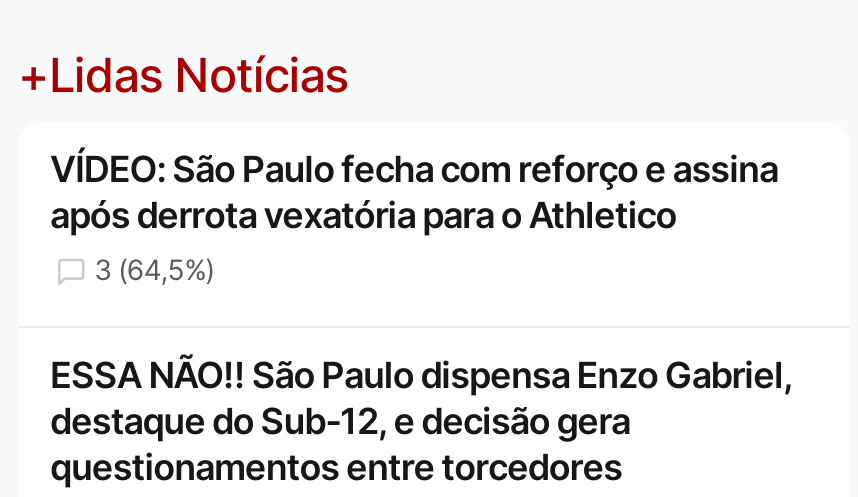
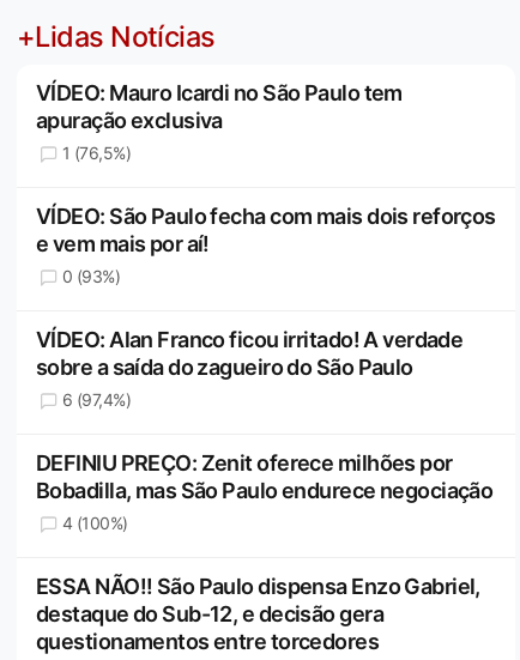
[50,148,778,286] VÍDEO: São Paulo fecha com reforço e assina | após derrota vexatória para o Athletico | 3 (64,5%) -> [36,80,496,533] VÍDEO: Mauro Icardi no São Paulo tem | apuração exclusiva | 1 (76,5%) | VÍDEO: São Paulo fecha com mais dois reforços | e vem mais por aí! | 0 (93%) | VÍDEO: Alan Franco ficou irritado! A verdade | sobre a saída do zagueiro do São Paulo | 6 (97,4%) | DEFINIU PREÇO: Zenit oferece milhões por | Bobadilla, mas São Paulo endurece negociação | 4 (100%)

